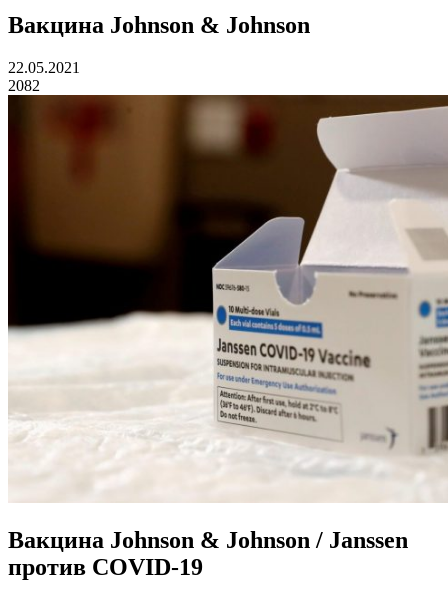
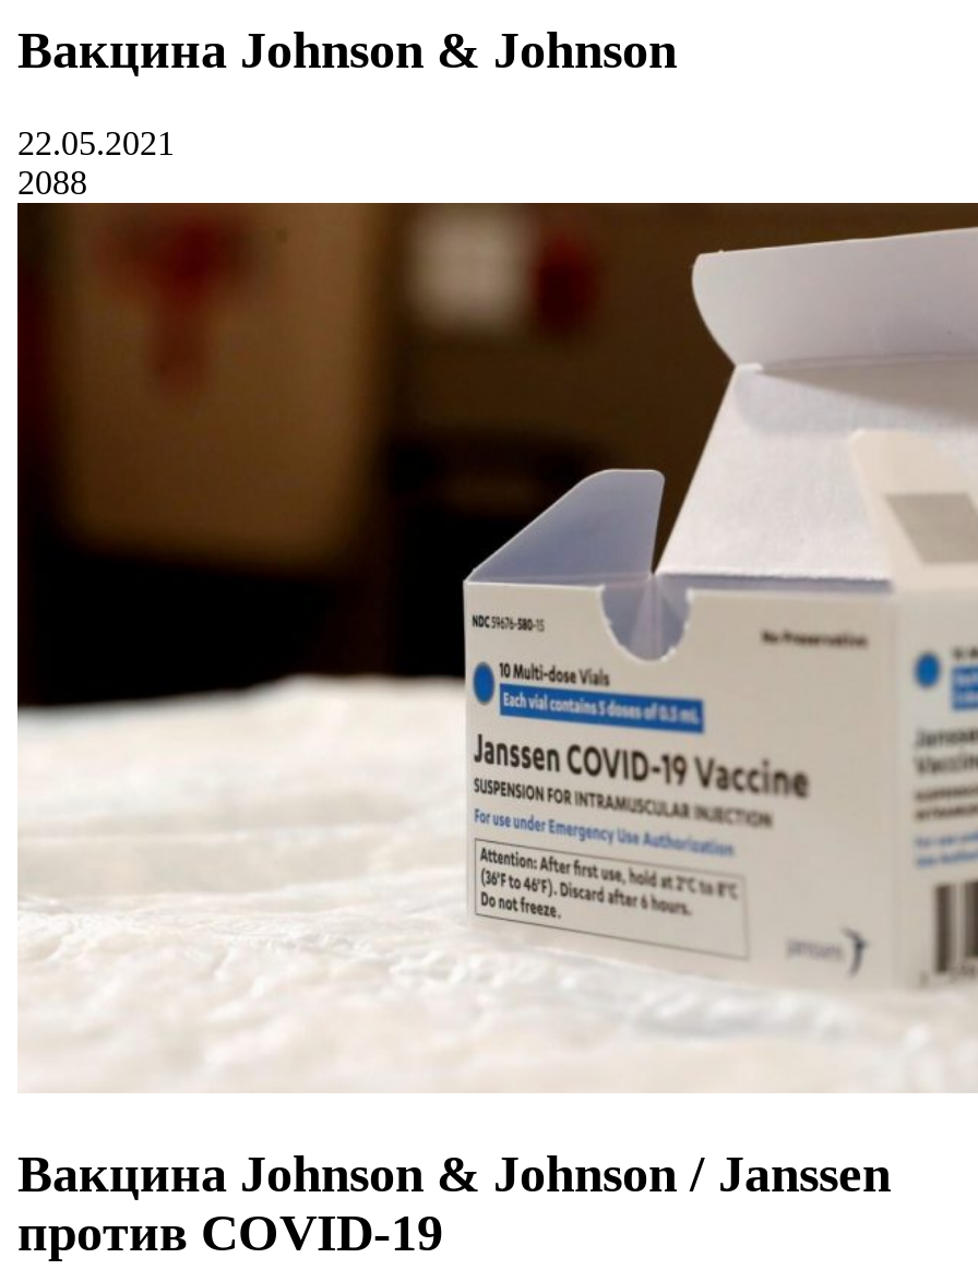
[8,77,40,94] 2082 -> [17,163,87,200] 2088

